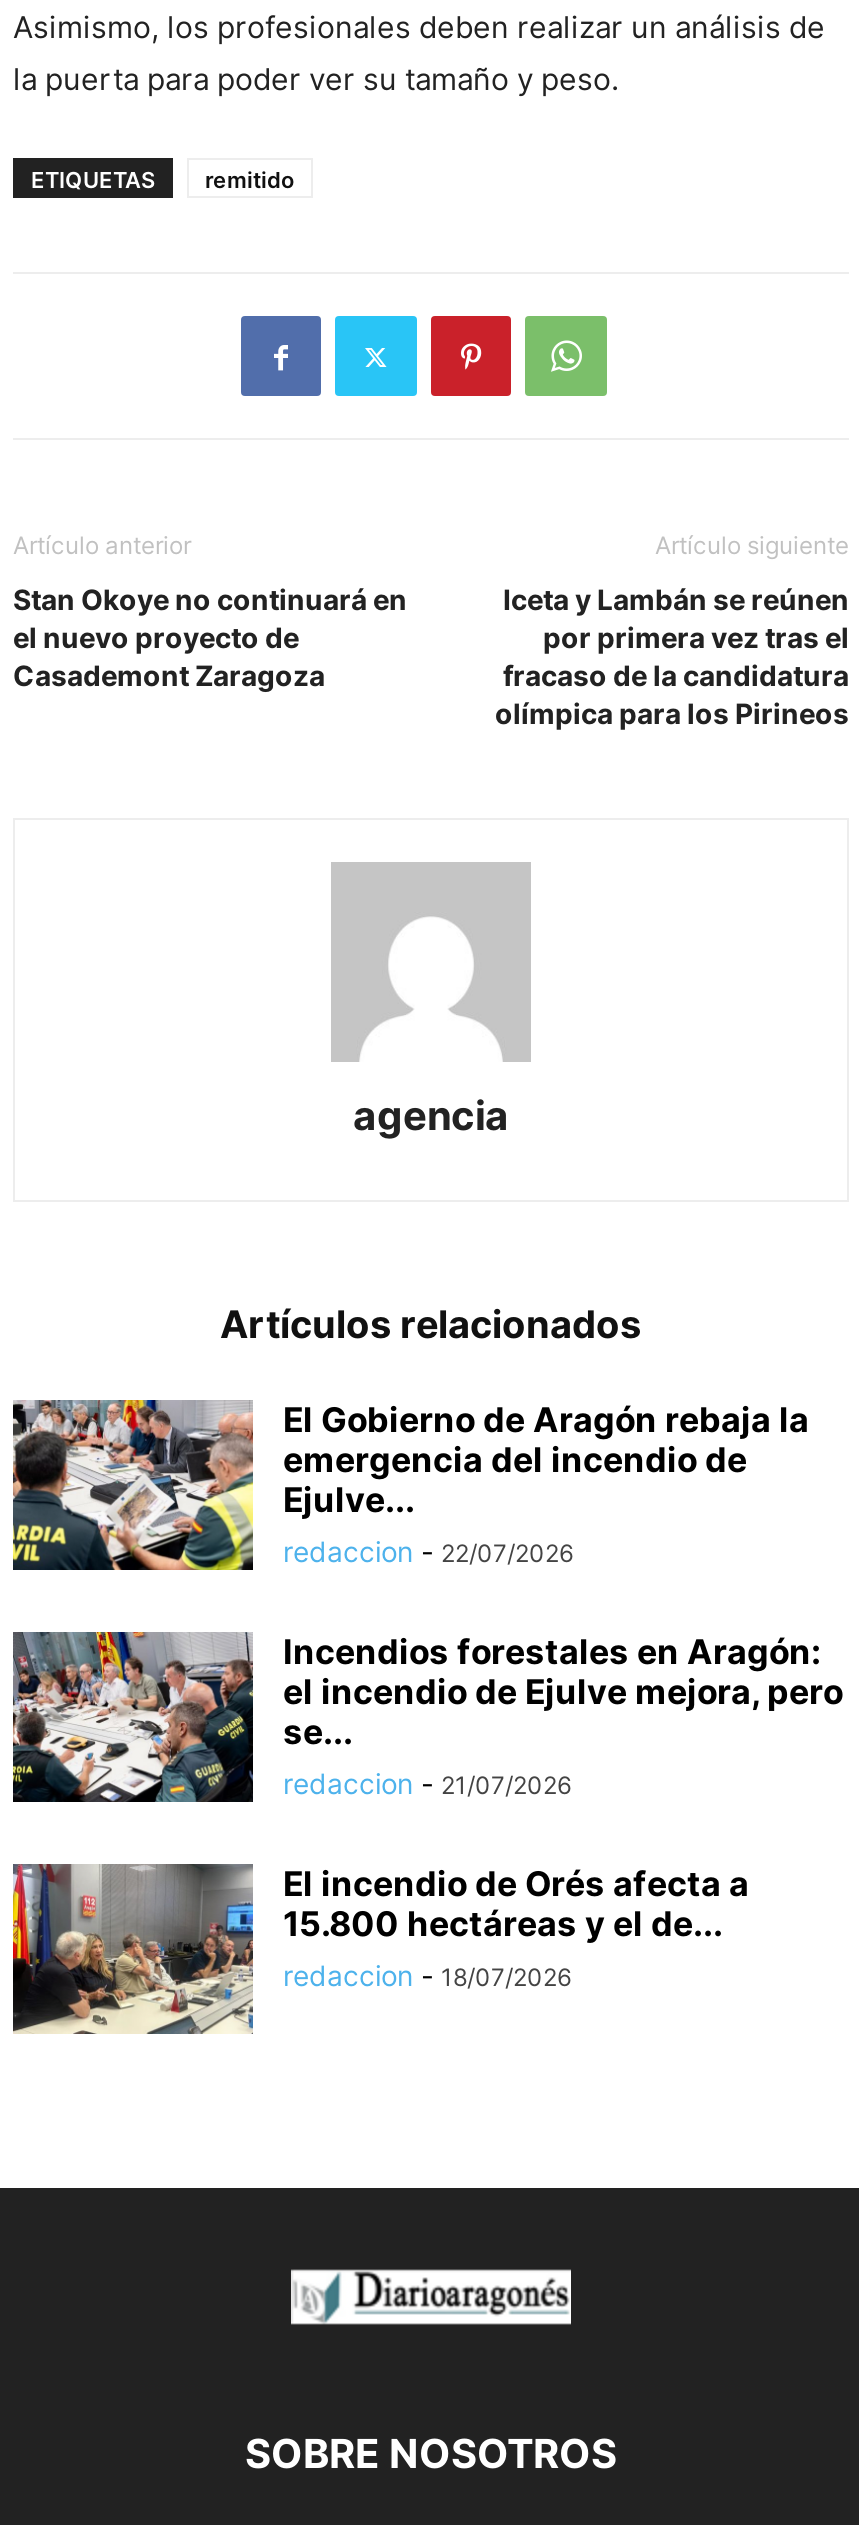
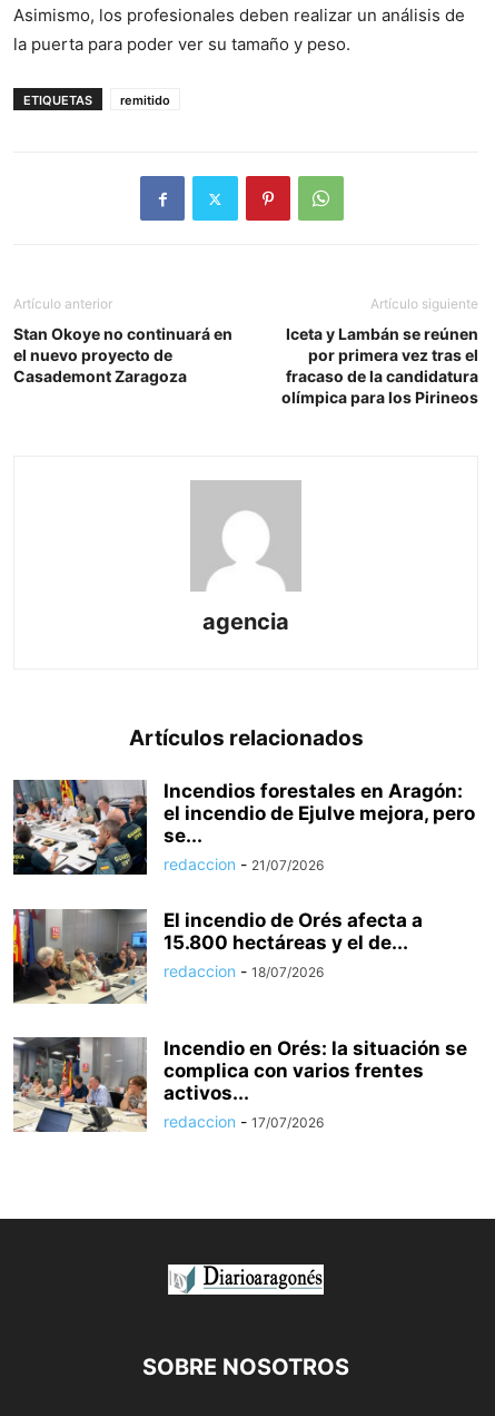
[11,1398,809,1572] [image] | El Gobierno de Aragón rebaja la | emergencia del incendio de | Ejulve... | redaccion - 22/07/2026 -> none
moved [9,1628,843,1992] -> [11,778,475,980]: [image] | Incendios forestales en Aragón: | el incendio de Ejulve mejora, pero | se... | redaccion - 21/07/2026 | El incendio de Orés afecta a | 15.800 hectáreas y el de... | redaccion - 18/07/2026
none -> [12,1036,467,1133] [image] | Incendio en Orés: la situación se | complica con varios frentes | activos... | redaccion - 17/07/2026

